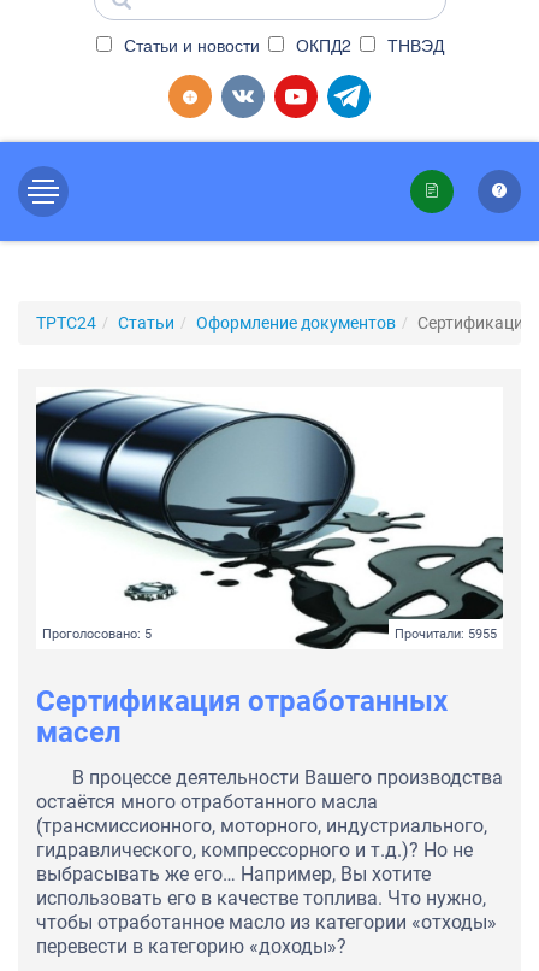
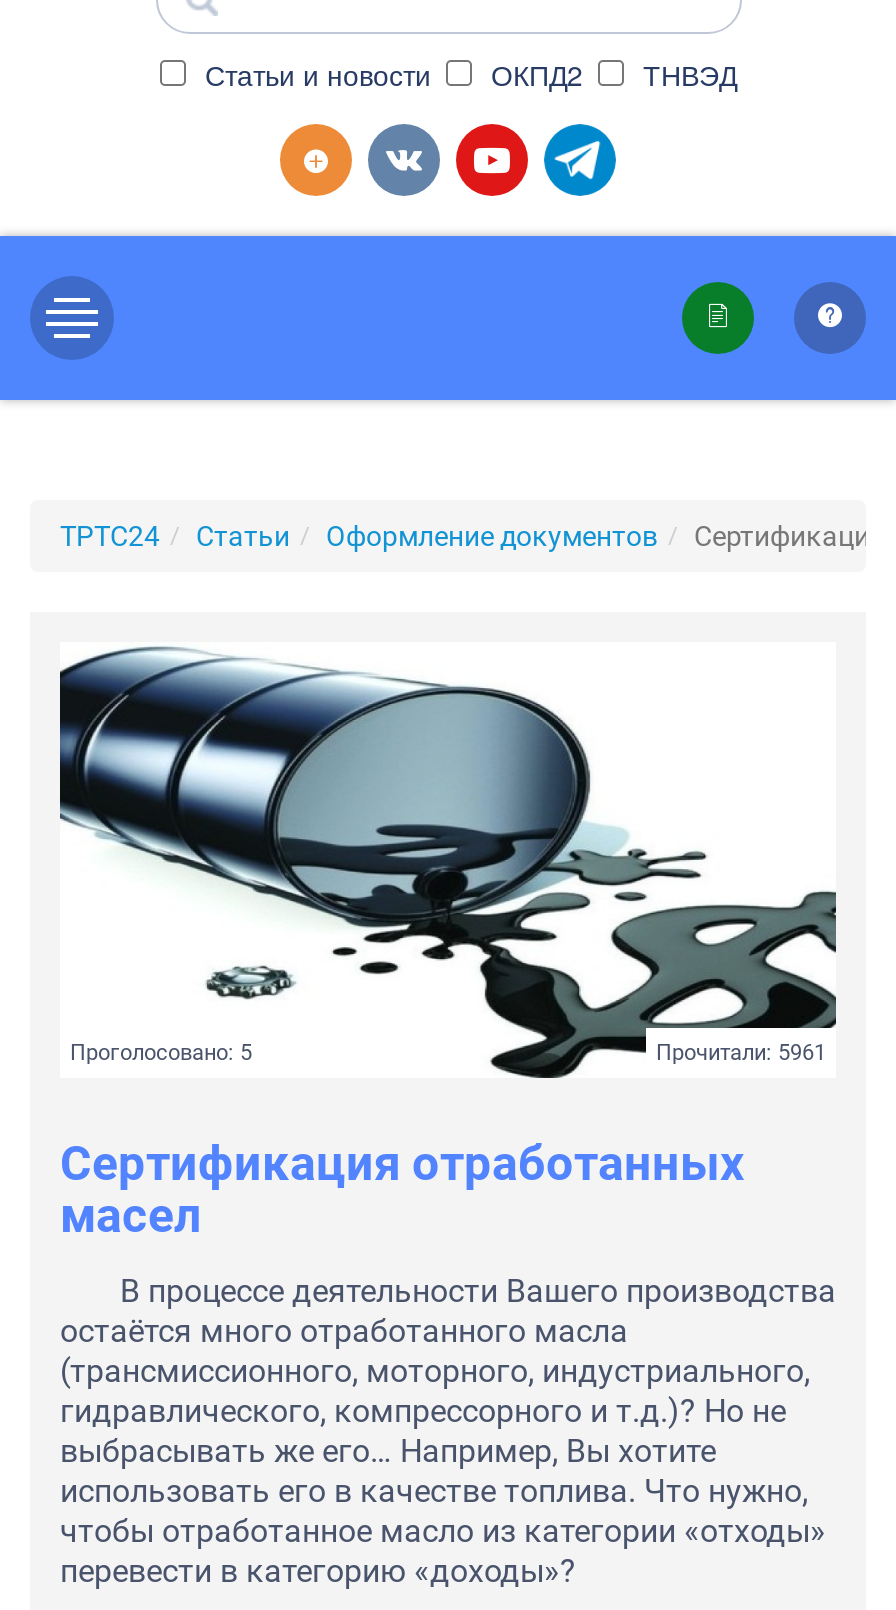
[395,627,497,642] Прочитали: 5955 -> [656,1040,826,1066] Прочитали: 5961

